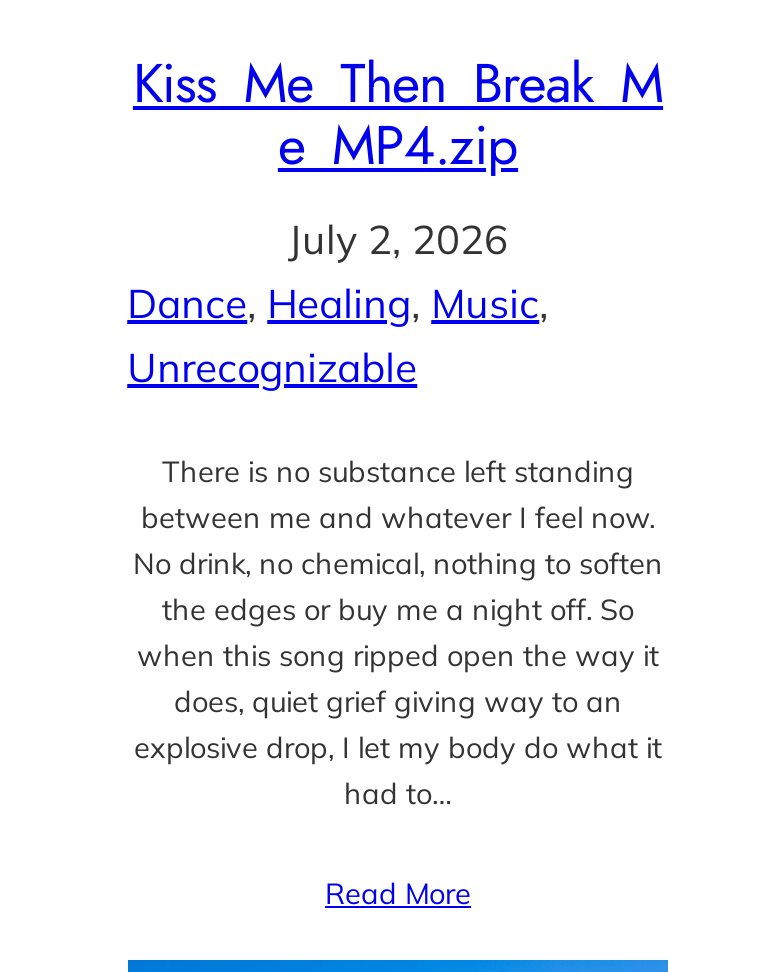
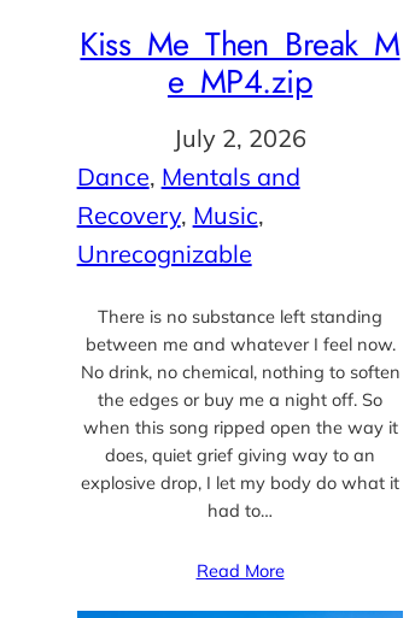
[127,278,559,328] Dance, Healing, Music , -> [77,161,300,230] Dance, Mentals and | Recovery, Music ,

